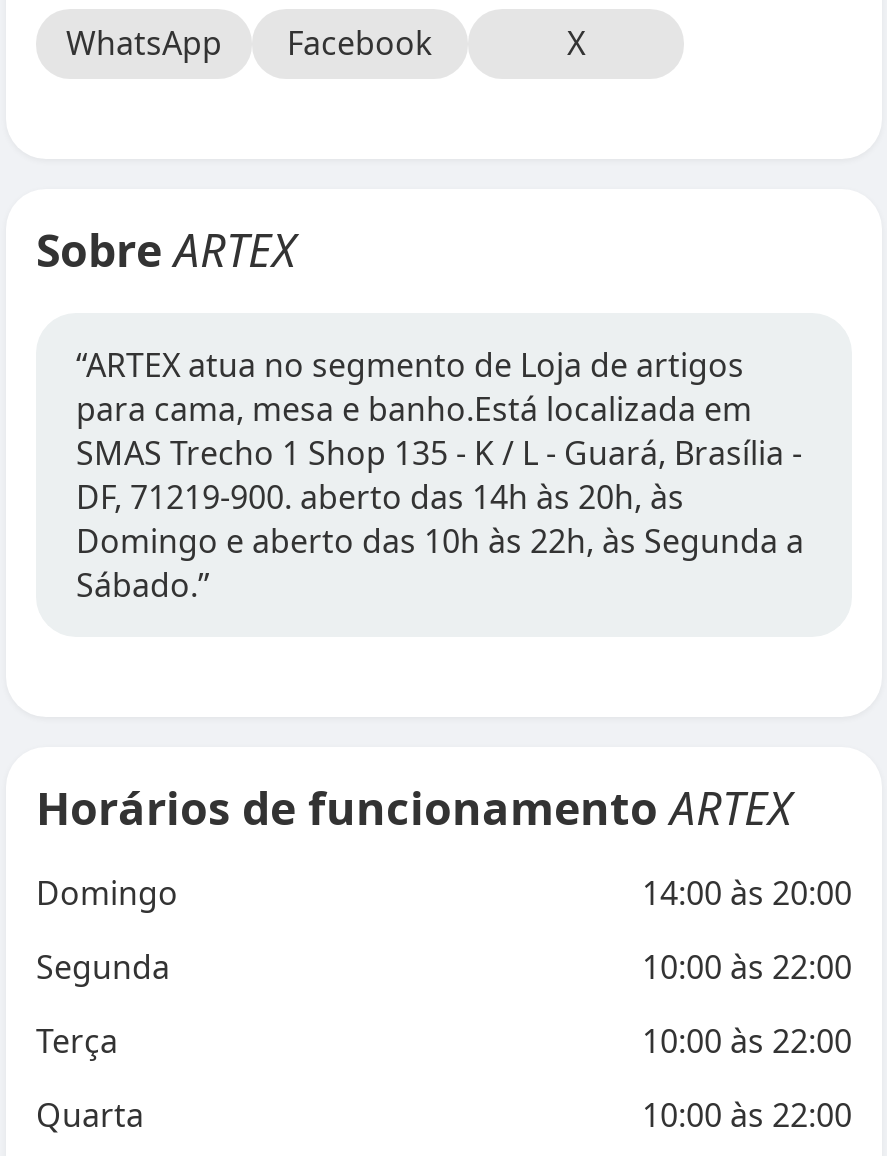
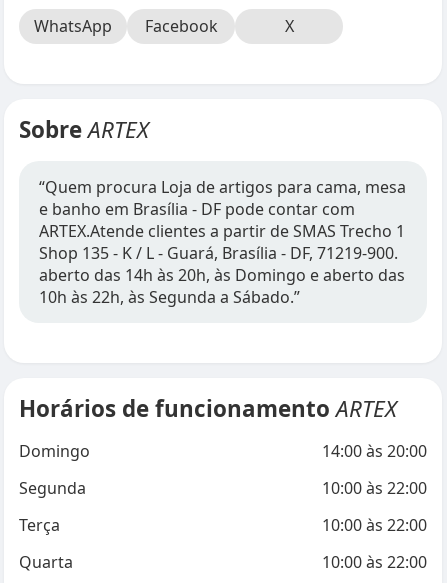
[76,343,804,607] “ARTEX atua no segmento de Loja de artigos | para cama, mesa e banho.Está localizada em | SMAS Trecho 1 Shop 135 - K / L - Guará, Brasília - | DF, 71219-900. aberto das 14h às 20h, às | Domingo e aberto das 10h às 22h, às Segunda a | Sábado.” -> [39,176,406,308] “Quem procura Loja de artigos para cama, mesa | e banho em Brasília - DF pode contar com | ARTEX.Atende clientes a partir de SMAS Trecho 1 | Shop 135 - K / L - Guará, Brasília - DF, 71219-900. | aberto das 14h às 20h, às Domingo e aberto das | 10h às 22h, às Segunda a Sábado.”

